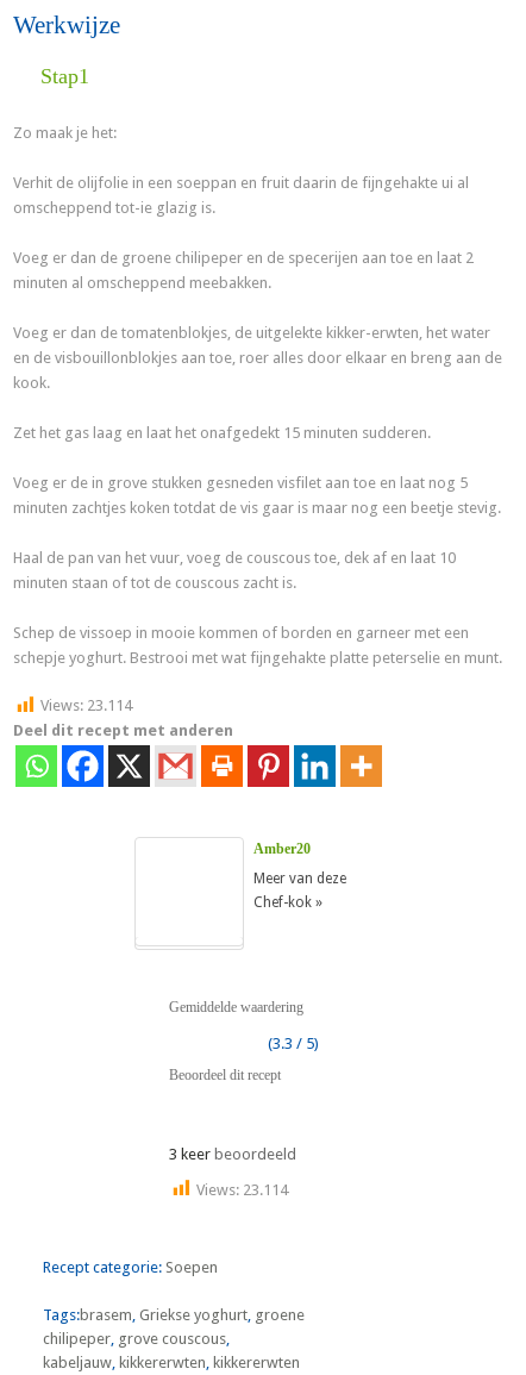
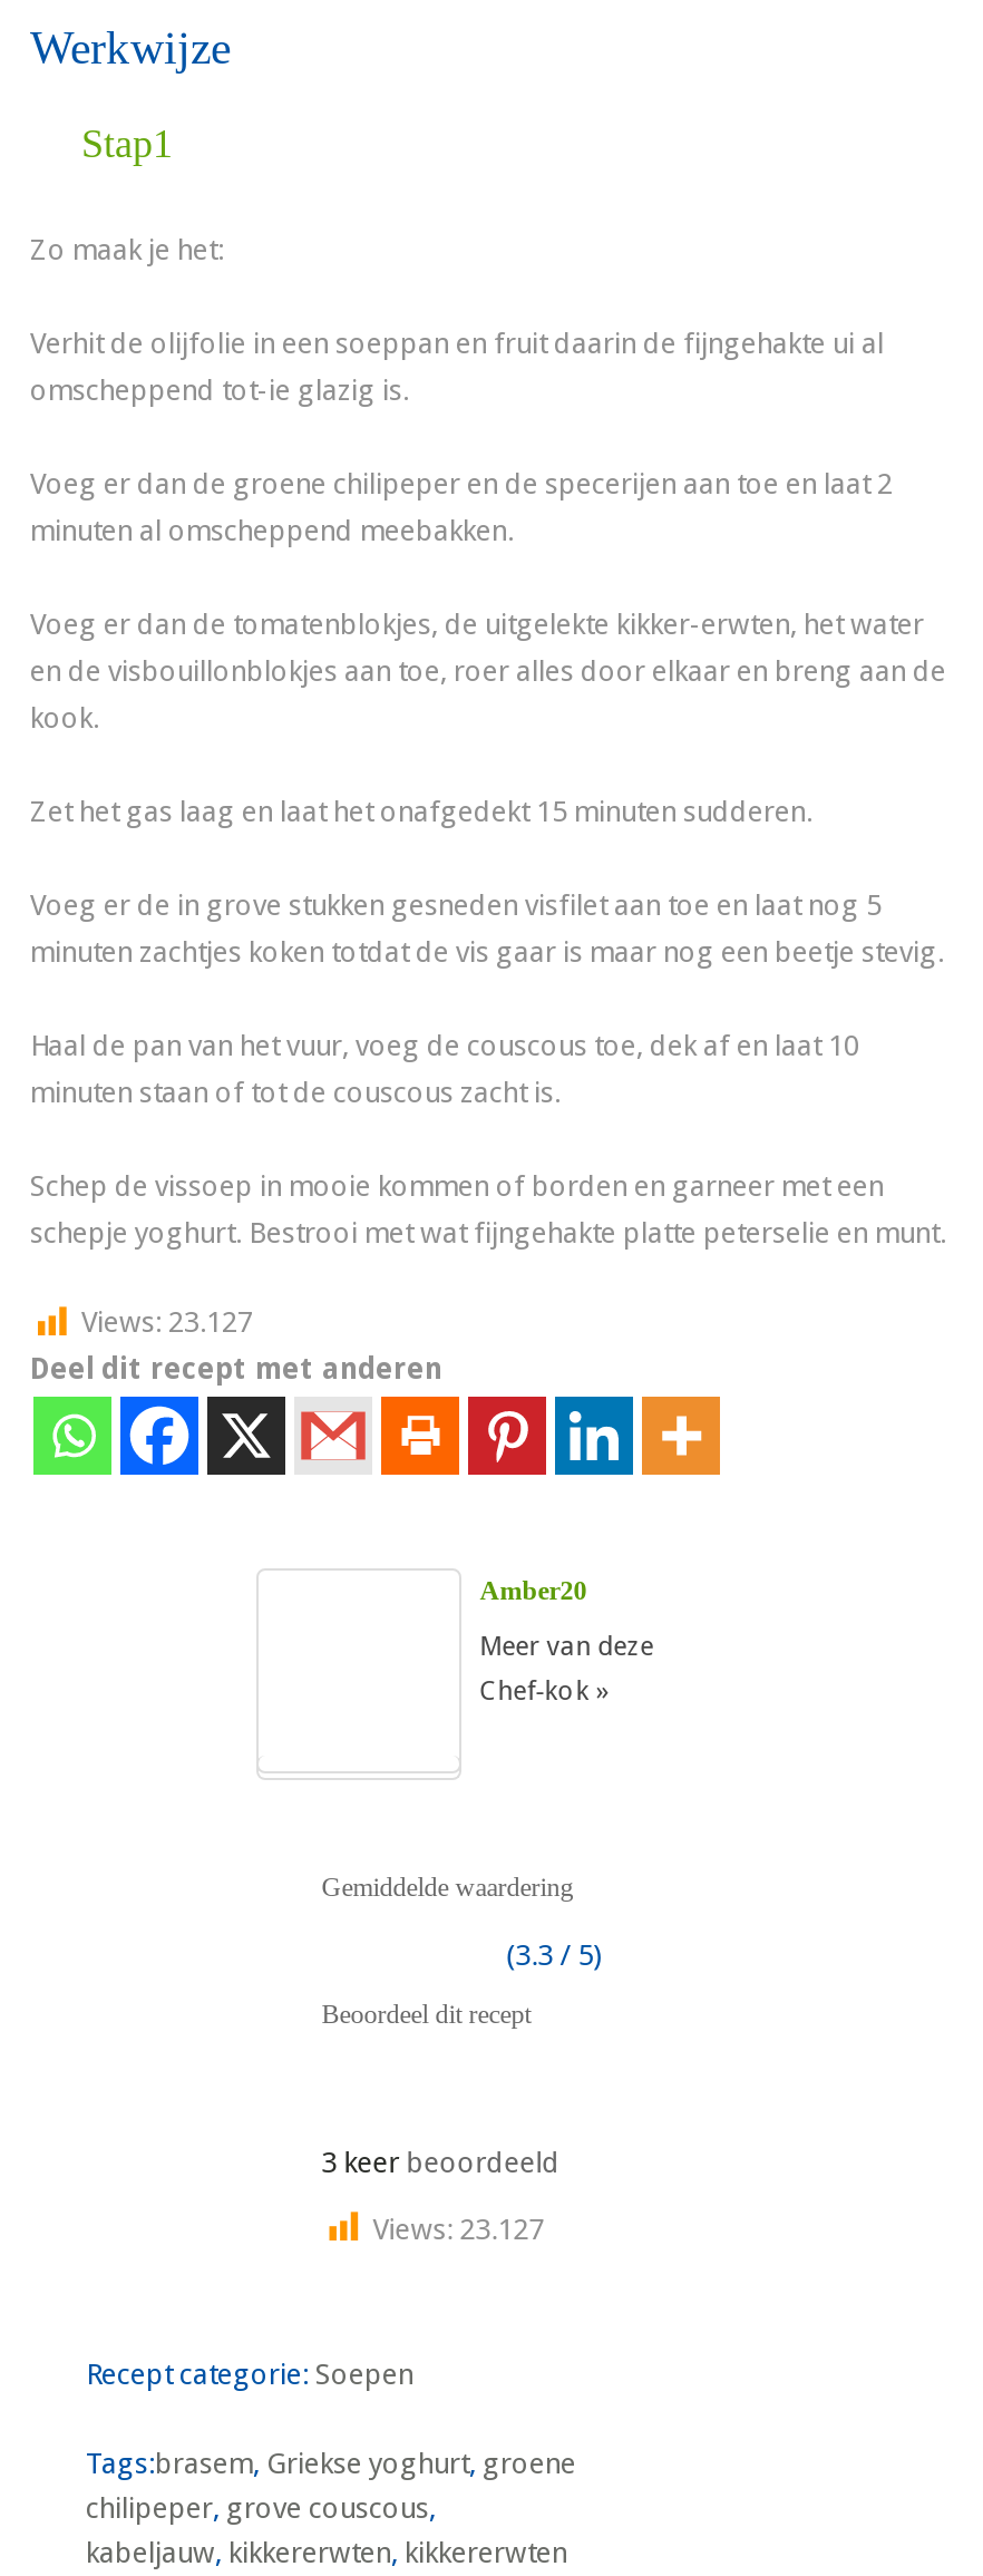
[41,697,133,715] Views: 23.114 -> [81,1306,253,1340] Views: 23.127
[197,1181,288,1199] Views: 23.114 -> [373,2212,545,2246] Views: 23.127

